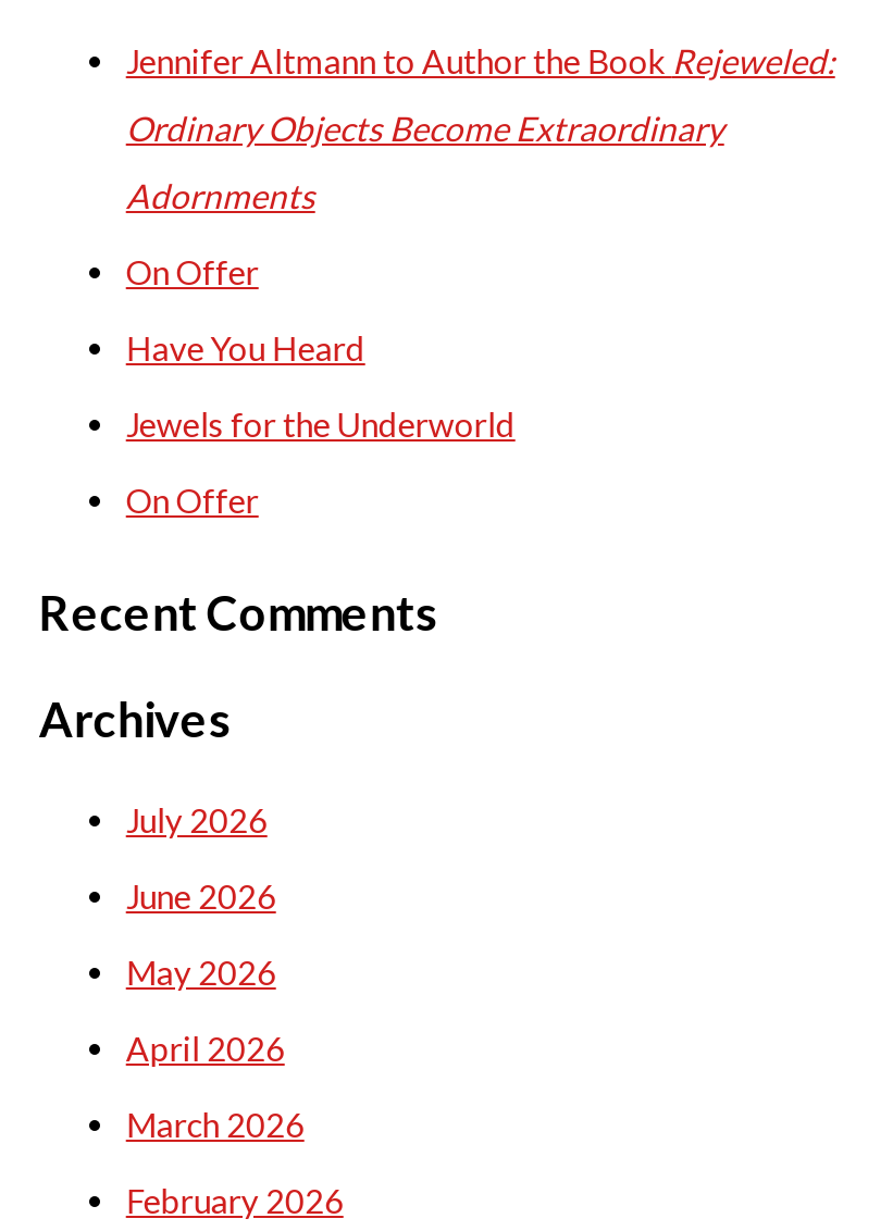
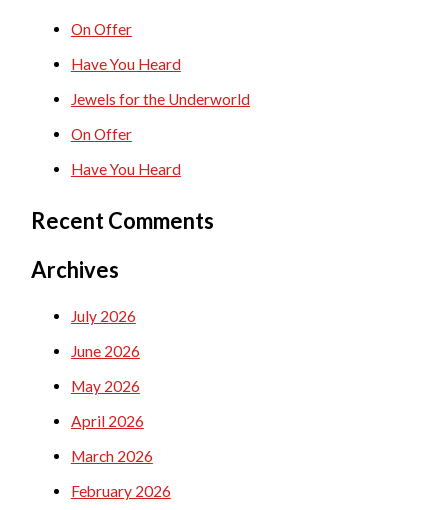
[126,42,835,216] Jennifer Altmann to Author the Book Rejeweled: | Ordinary Objects Become Extraordinary | Adornments -> none
moved [126,253,515,519] -> [71,20,250,143]: On Offer | Have You Heard | Jewels for the Underworld | On Offer
none -> [71,160,181,178] Have You Heard

